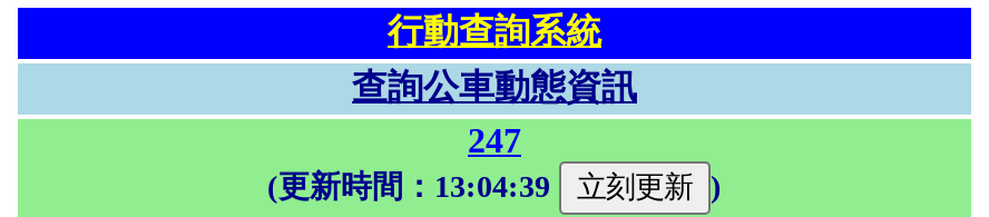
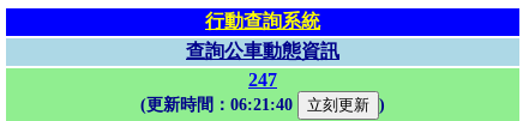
[267,170,550,204] (更新時間：13:04:39 -> [140,96,293,114] (更新時間：06:21:40

